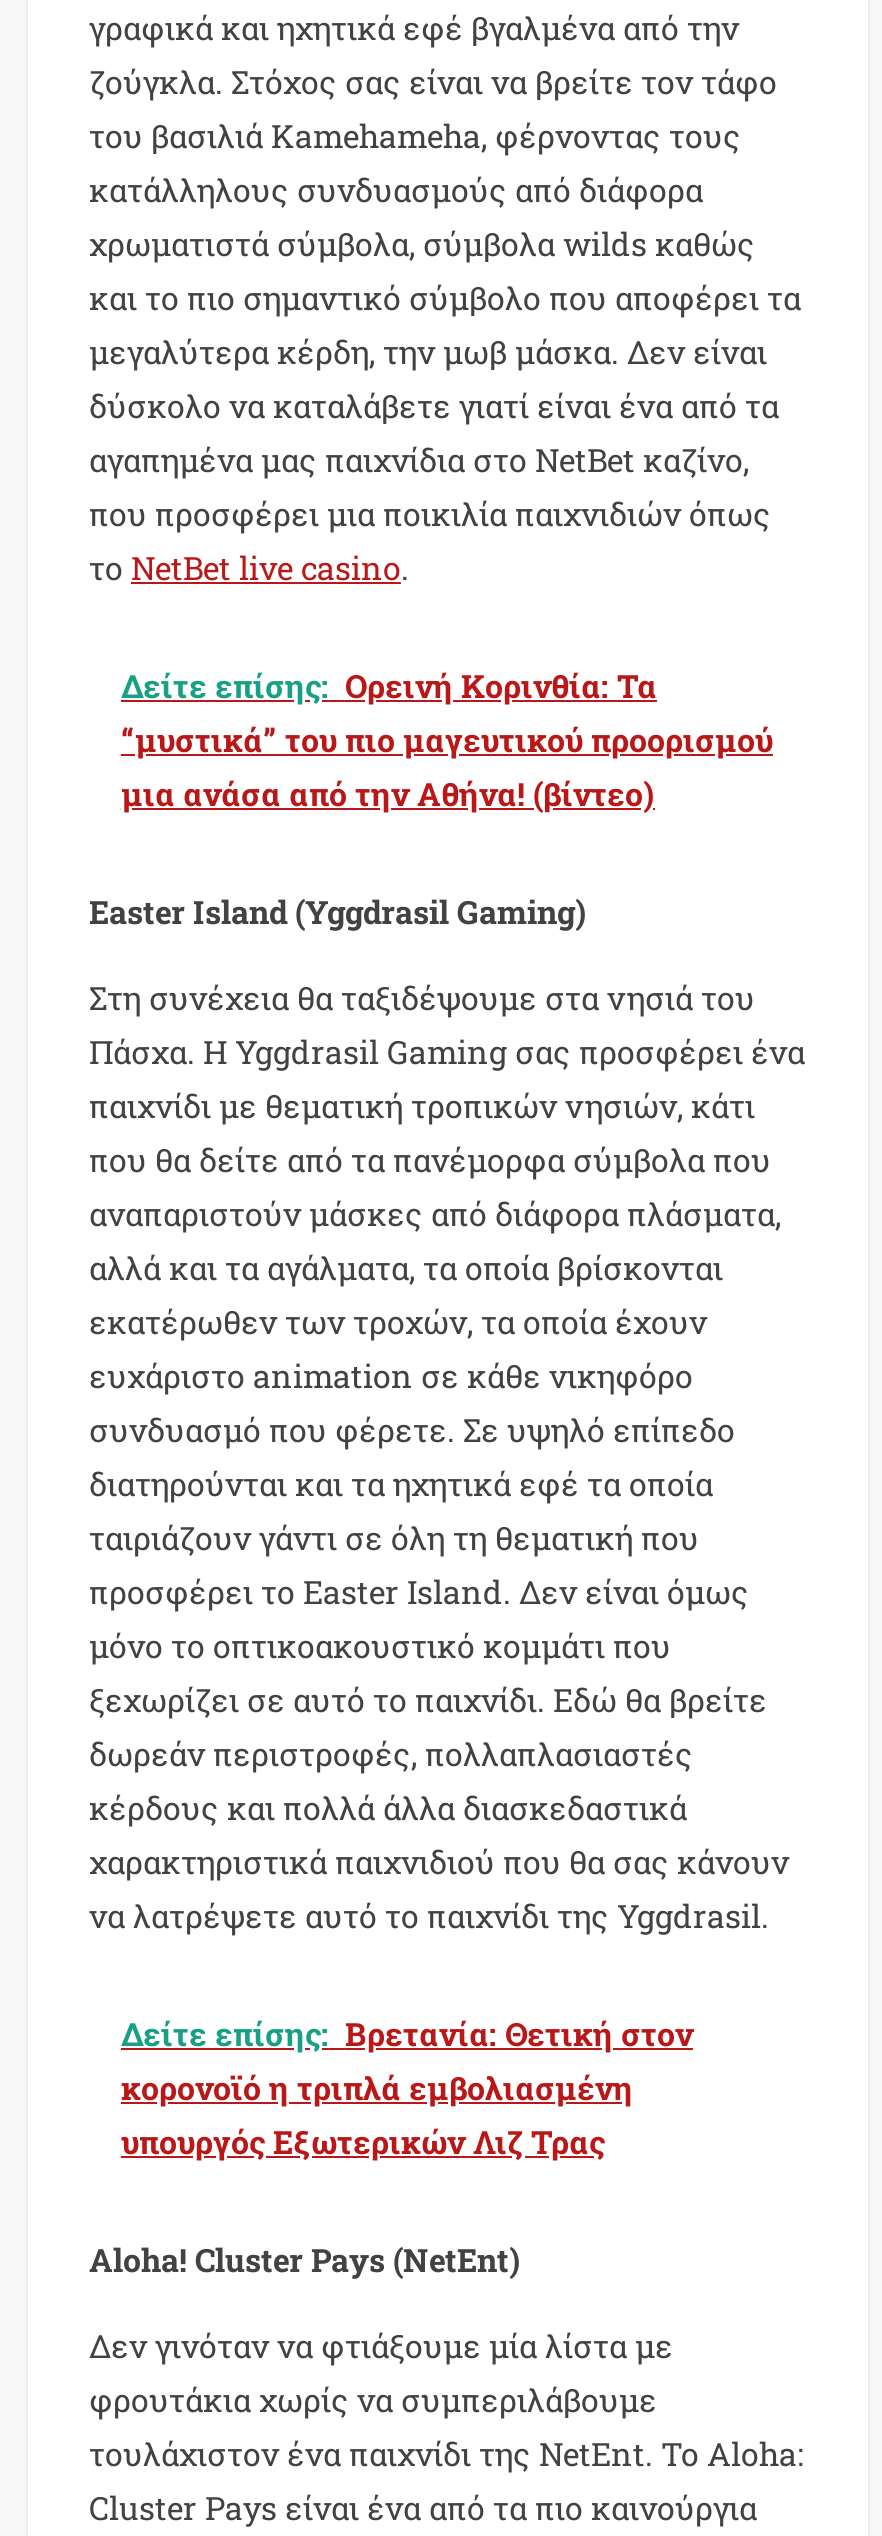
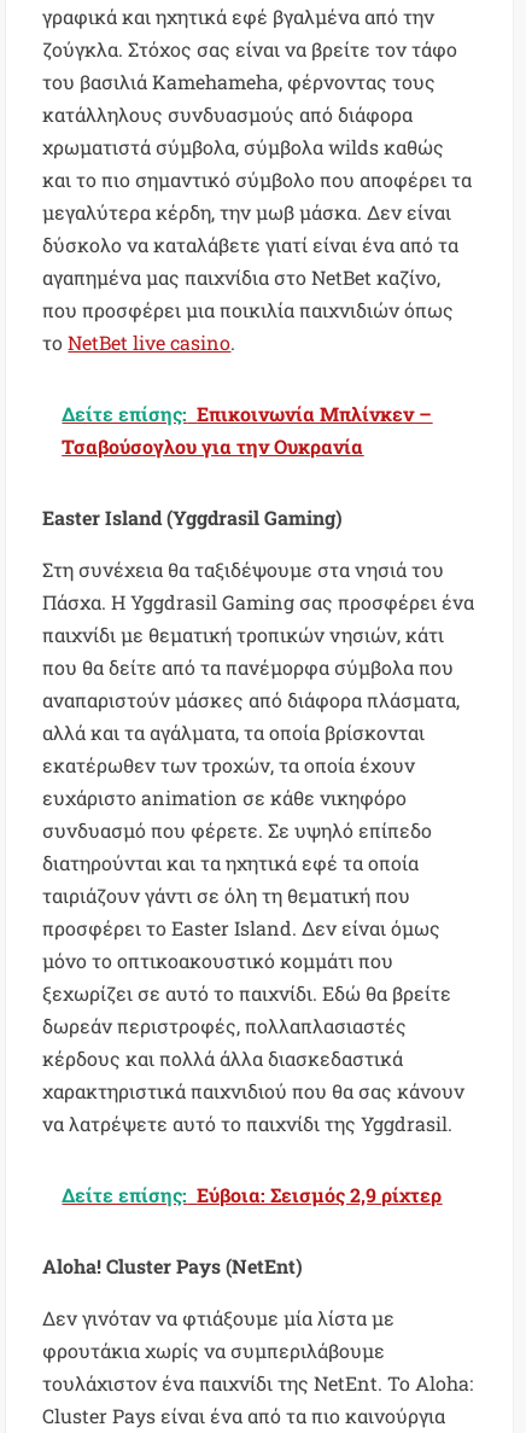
[121,664,773,814] Δείτε επίσης: Ορεινή Κορινθία: Τα | “μυστικά” του πιο μαγευτικού προορισμού | μια ανάσα από την Αθήνα! (βίντεο) -> [62,401,432,459] Δείτε επίσης: Επικοινωνία Μπλίνκεν – | Τσαβούσογλου για την Ουκρανία
[121,2012,693,2162] Δείτε επίσης: Βρετανία: Θετική στον | κορονοϊό η τριπλά εμβολιασμένη | υπουργός Εξωτερικών Λιζ Τρας -> [62,1182,442,1207] Δείτε επίσης: Εύβοια: Σεισμός 2,9 ρίχτερ

